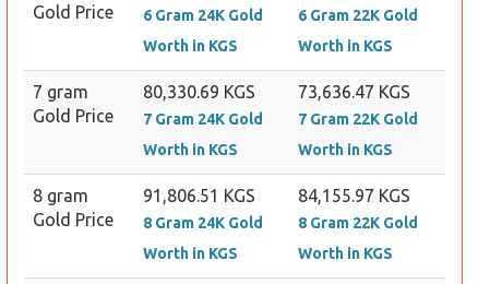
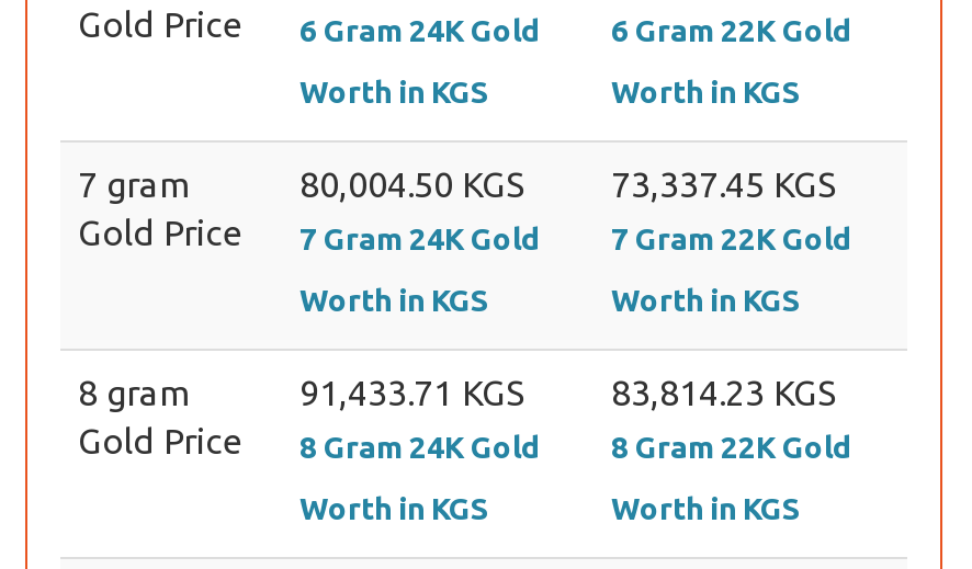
[143,82,255,102] 80,330.69 KGS -> [299,164,525,204] 80,004.50 KGS
[298,82,410,102] 73,636.47 KGS -> [611,164,837,204] 73,337.45 KGS
[143,186,255,205] 91,806.51 KGS -> [299,373,525,412] 91,433.71 KGS
[298,186,410,205] 84,155.97 KGS -> [611,373,837,412] 83,814.23 KGS

